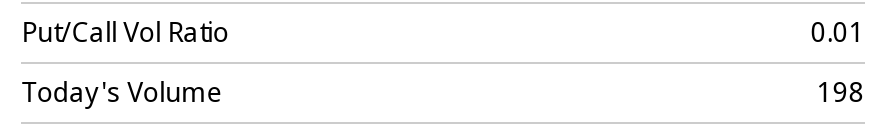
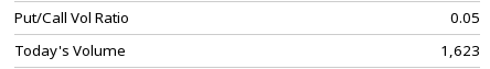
[811,13,865,49] 0.01 -> [450,7,480,27] 0.05
[817,73,865,109] 198 -> [440,40,480,60] 1,623

